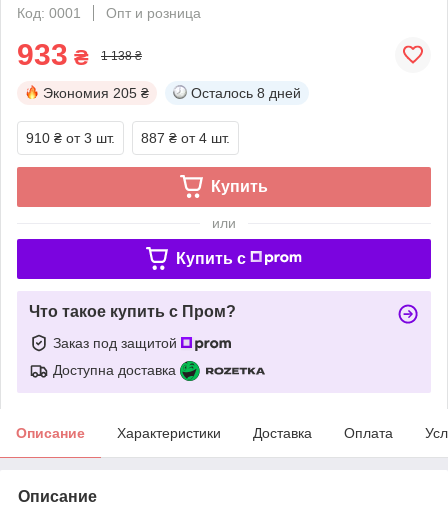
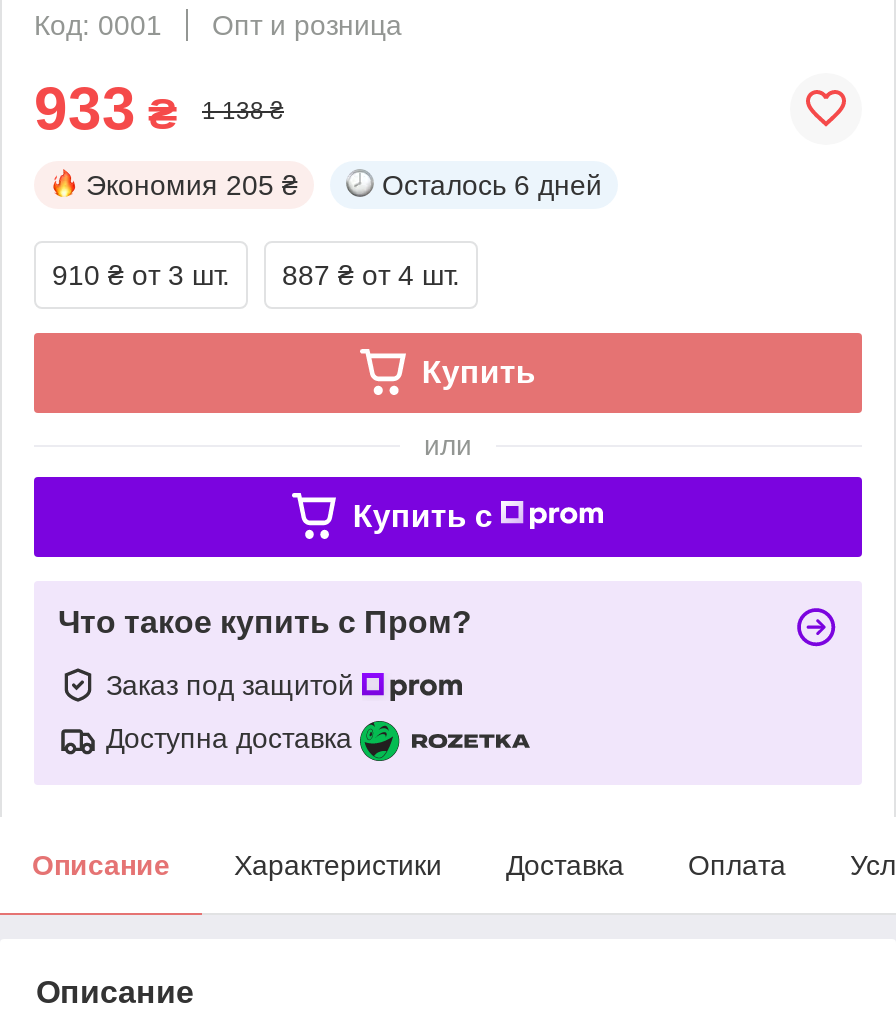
[191,85,301,101] Осталось 8 дней -> [382,169,602,201] Осталось 6 дней

